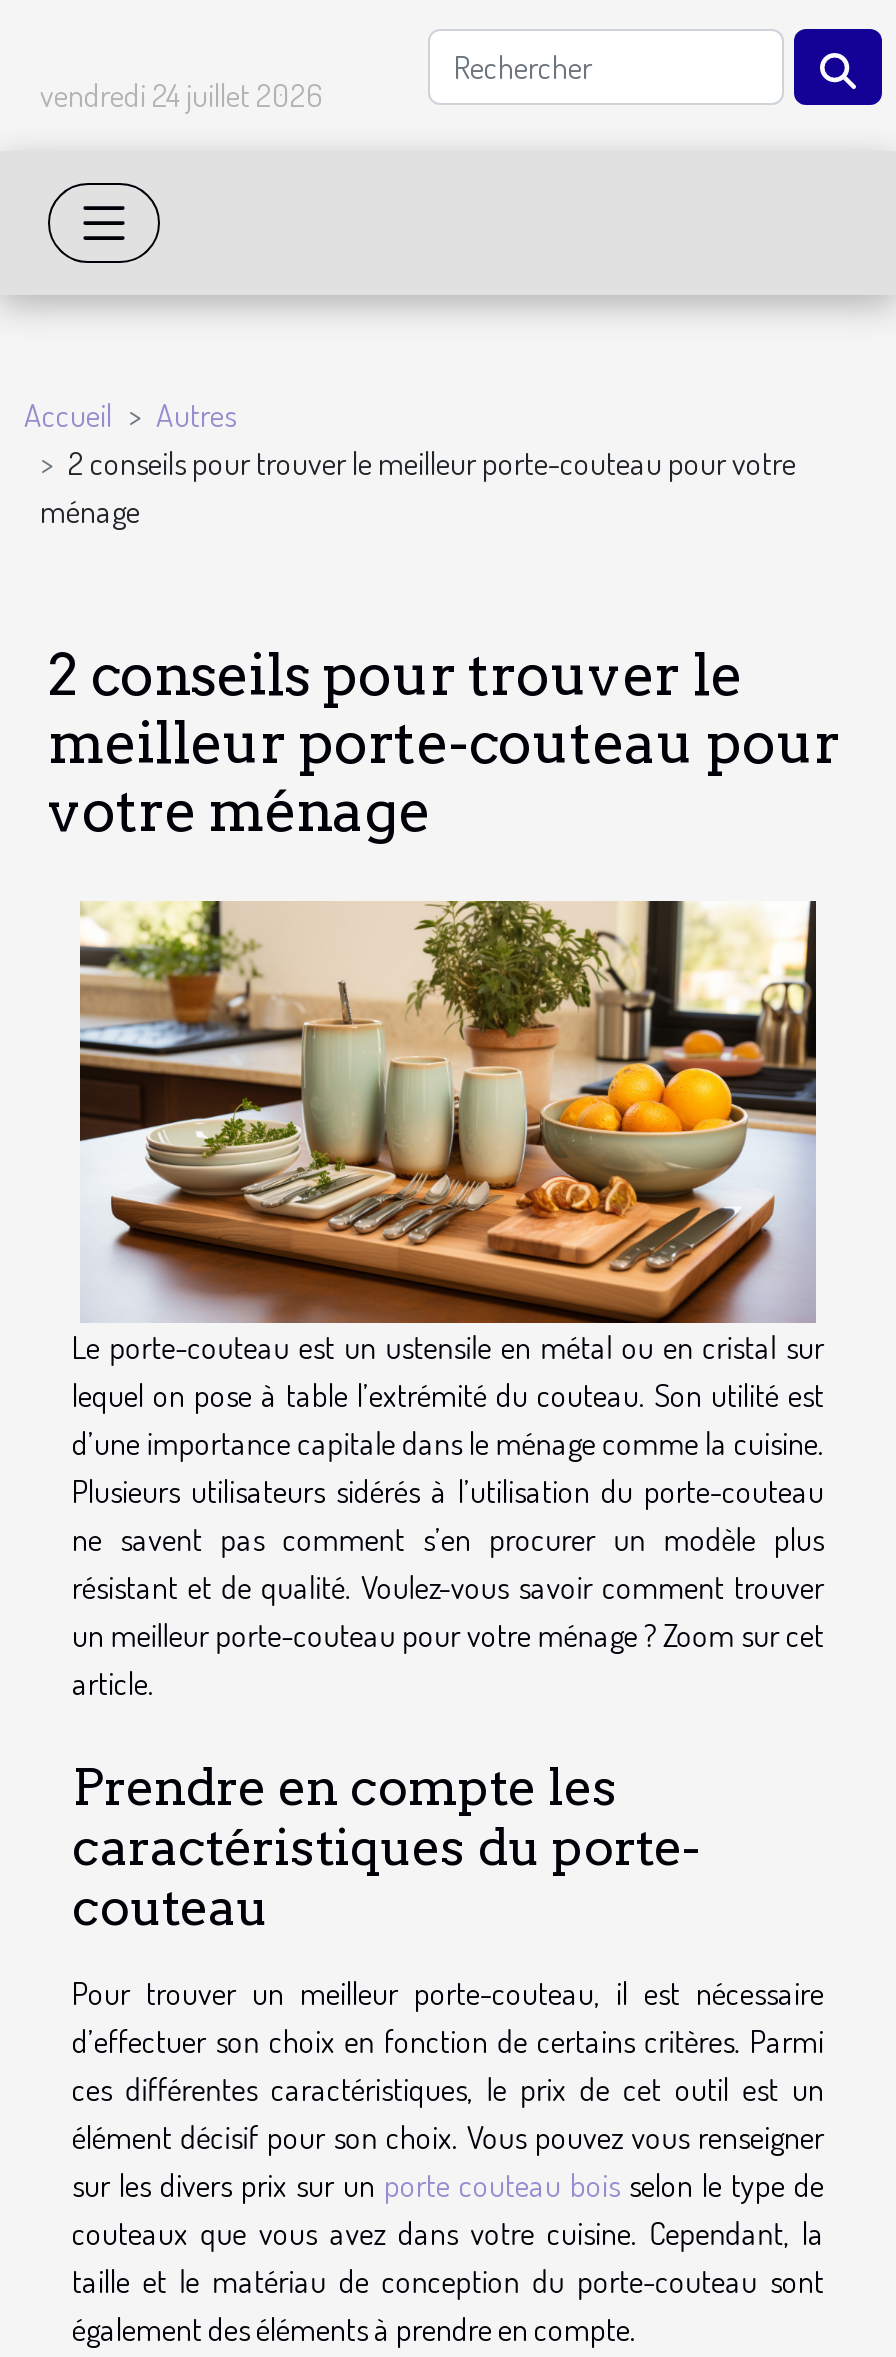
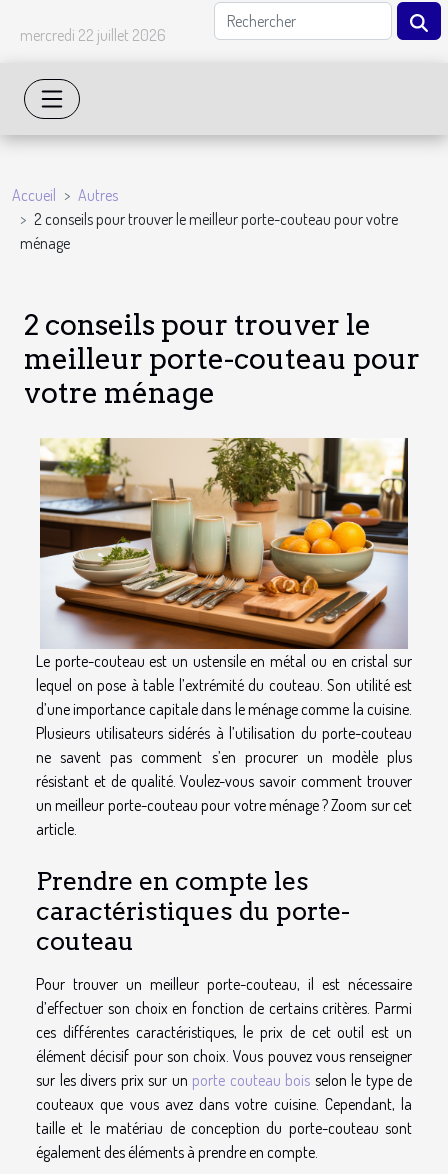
[40,75,324,115] vendredi 24 juillet 2026 -> [20,25,166,45] mercredi 22 juillet 2026

